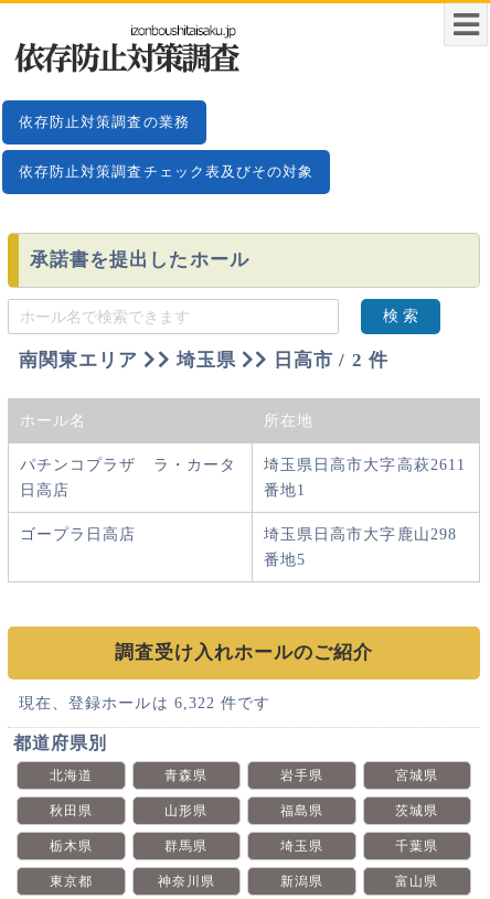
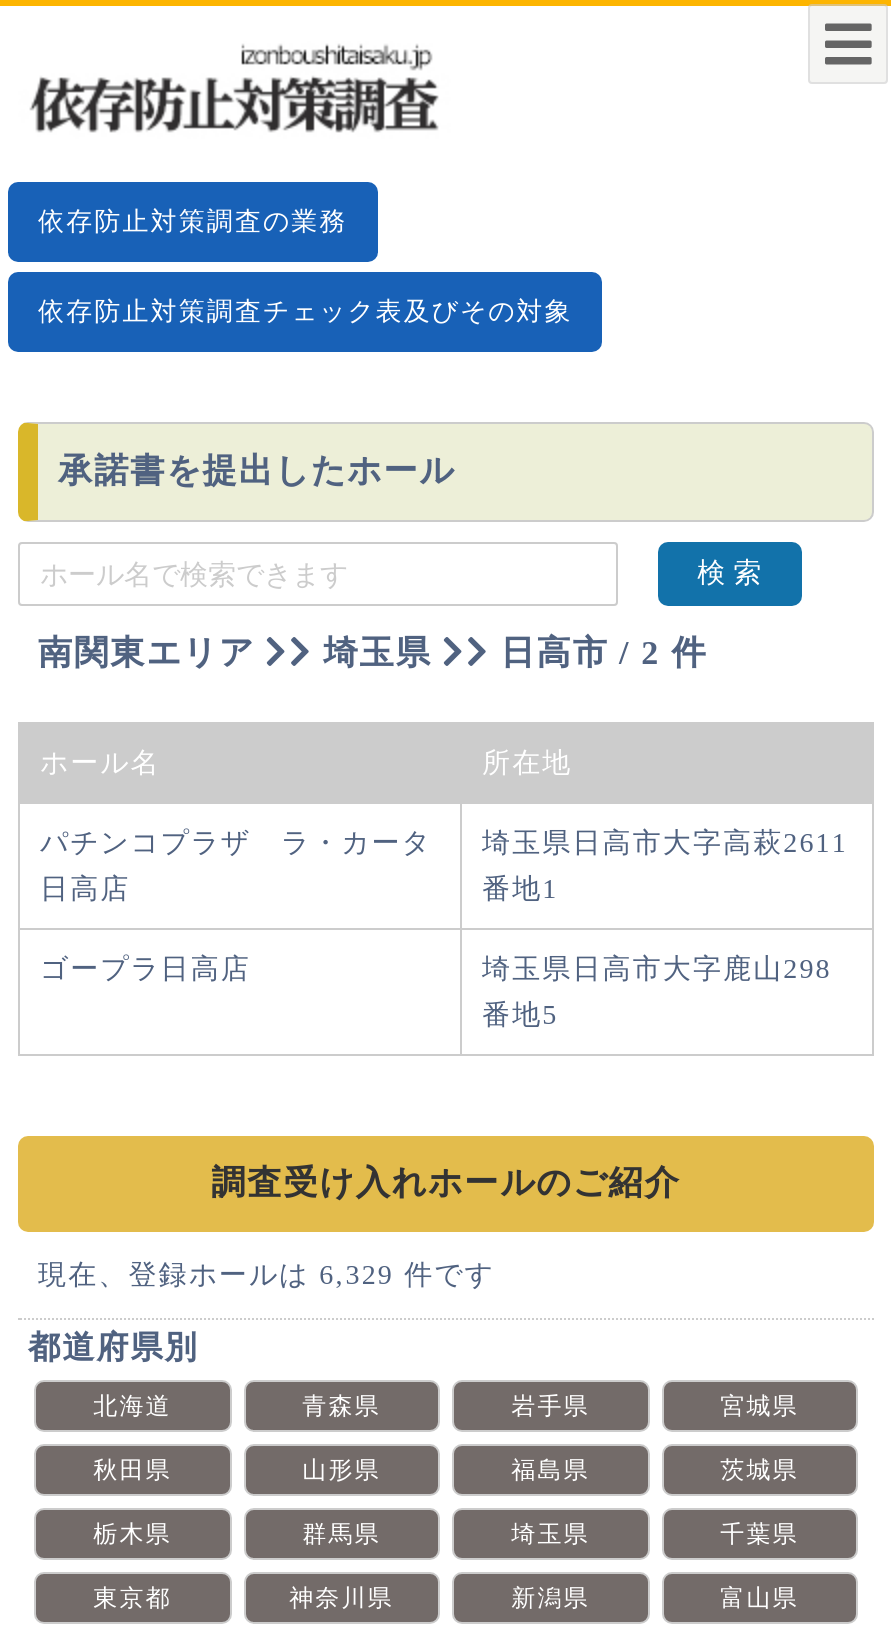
[19,695,271,711] 現在、登録ホールは 6,322 件です -> [38,1260,495,1290] 現在、登録ホールは 6,329 件です

